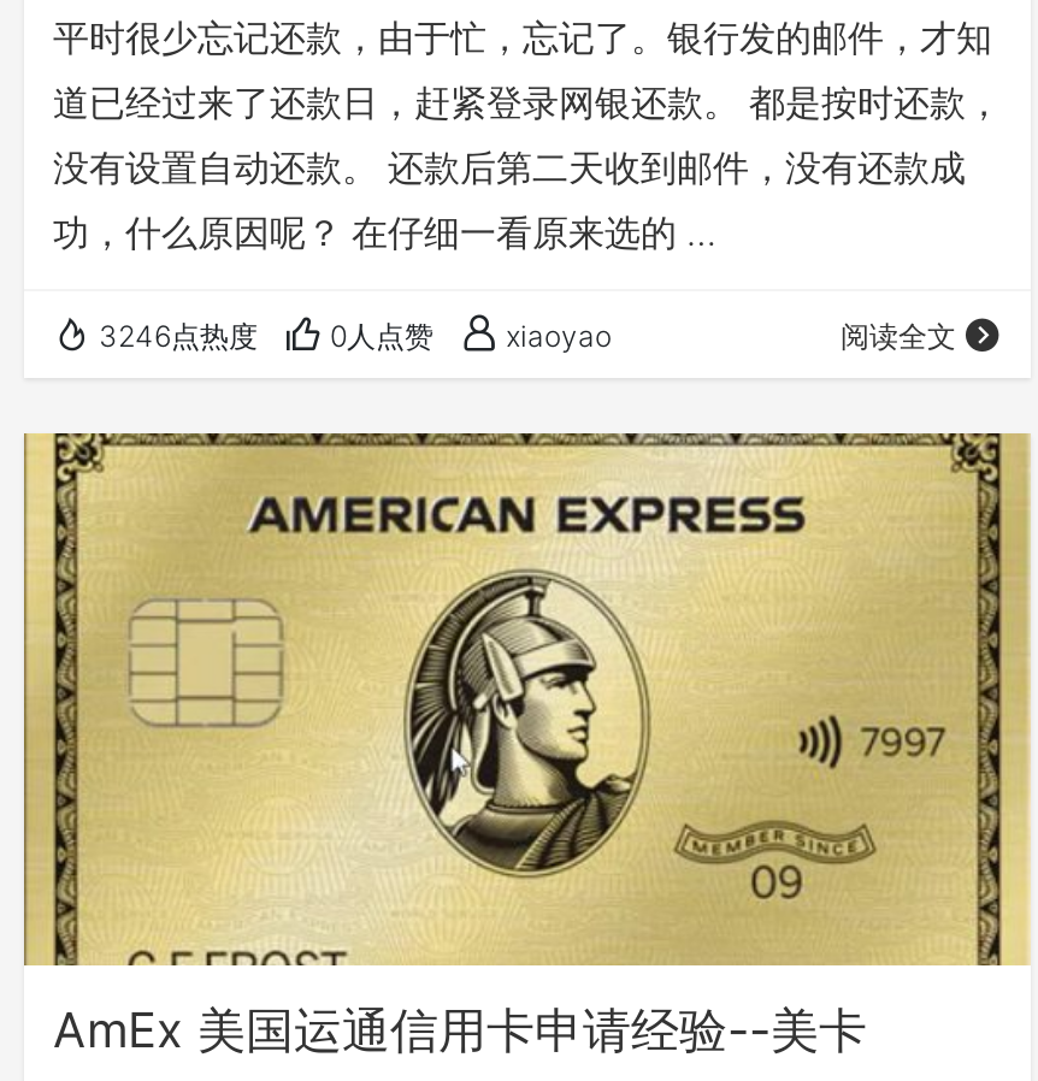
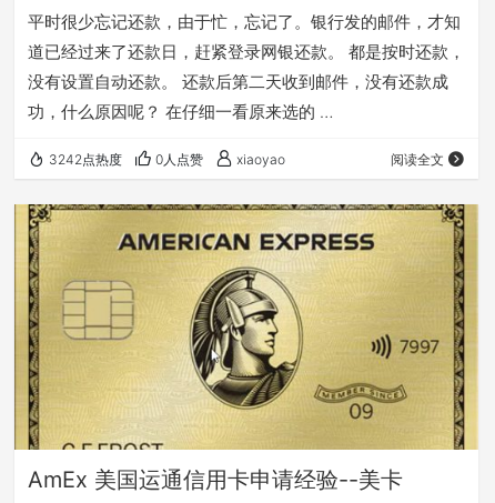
[99,317,612,353] 3246点热度 0人点赞 xiaoyao -> [49,150,285,167] 3242点热度 0人点赞 xiaoyao

